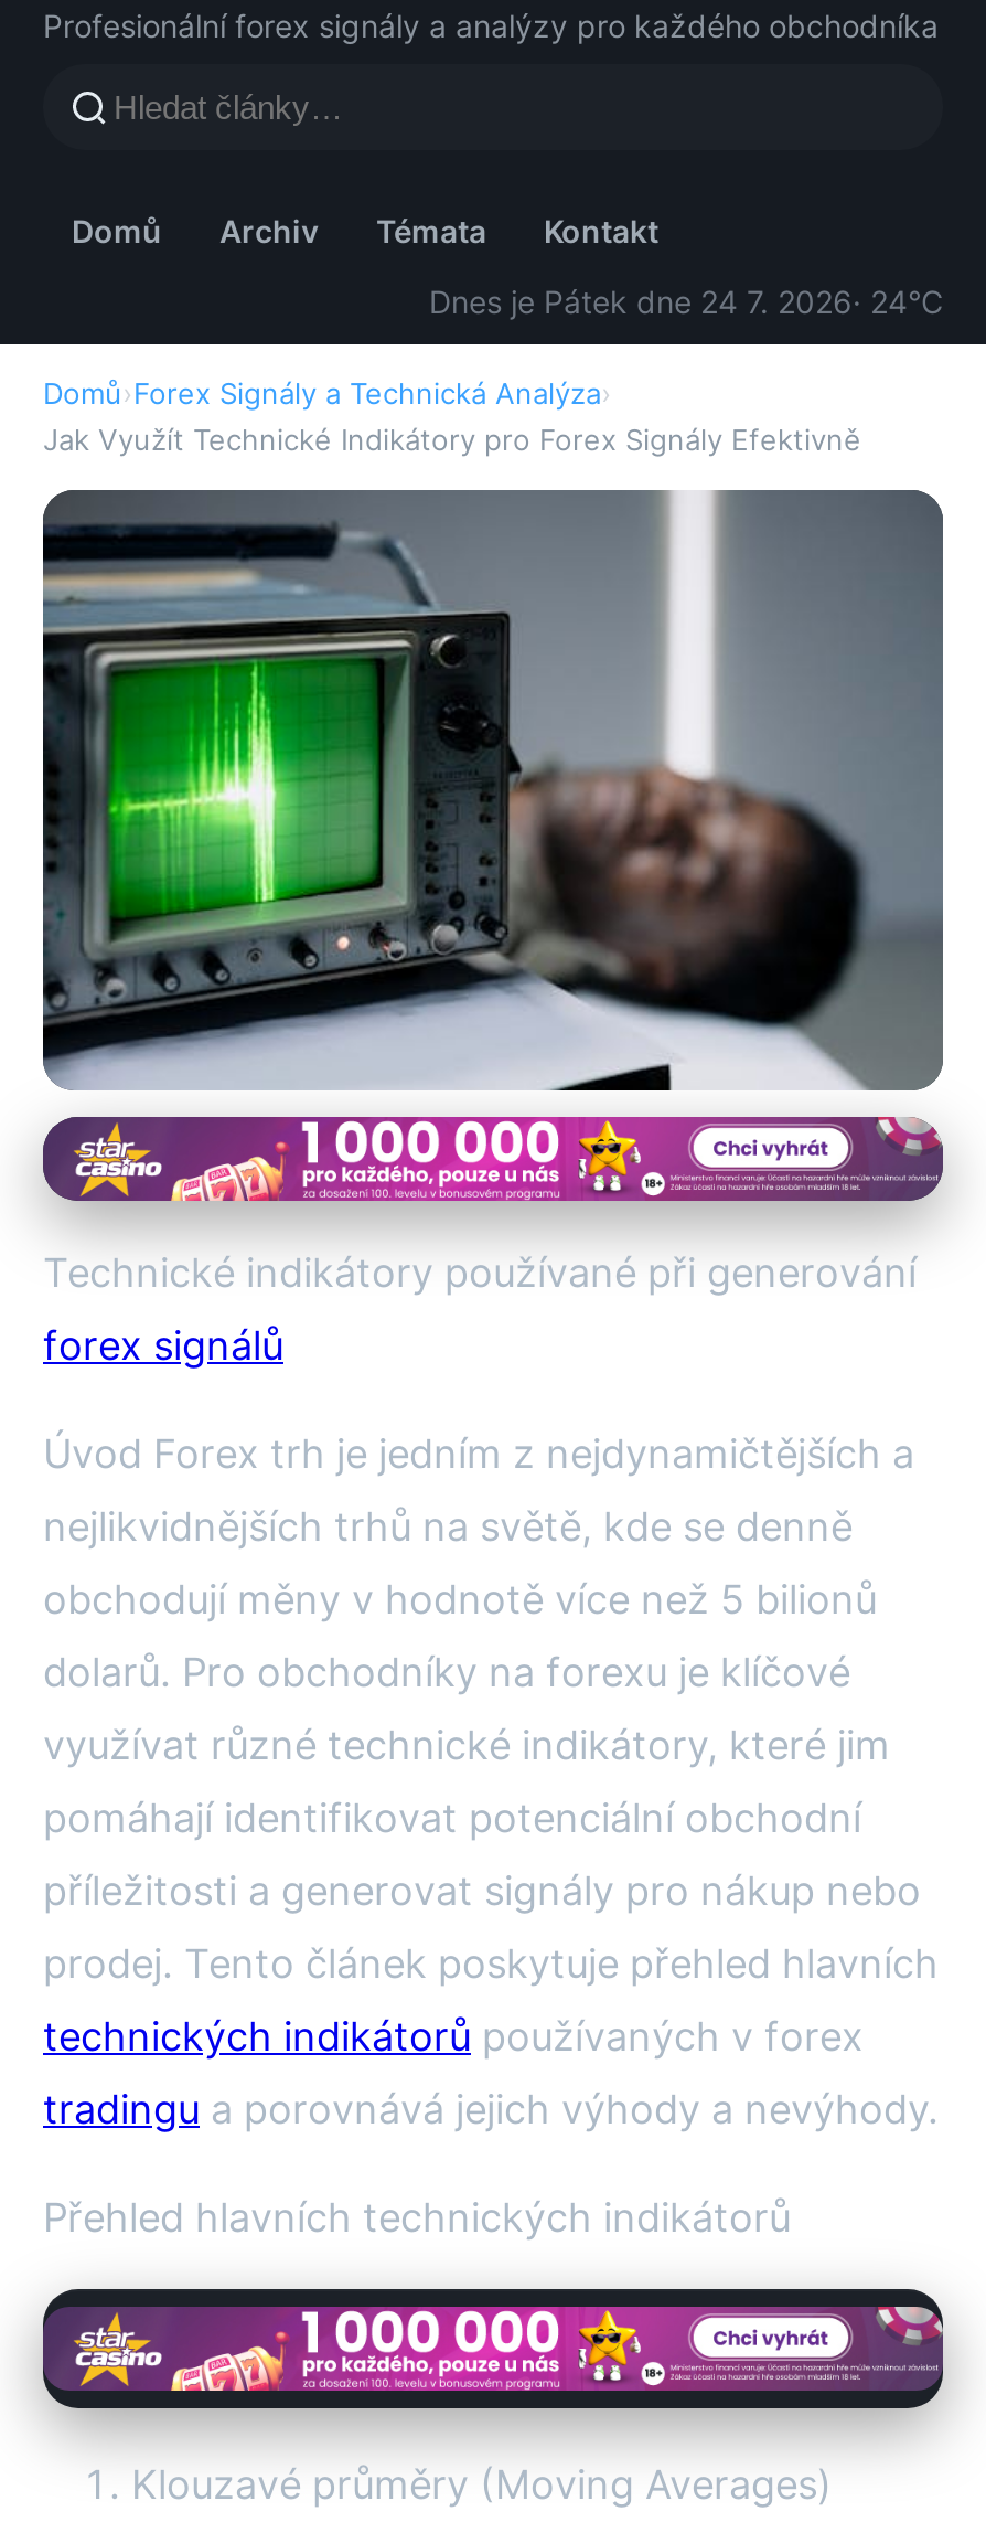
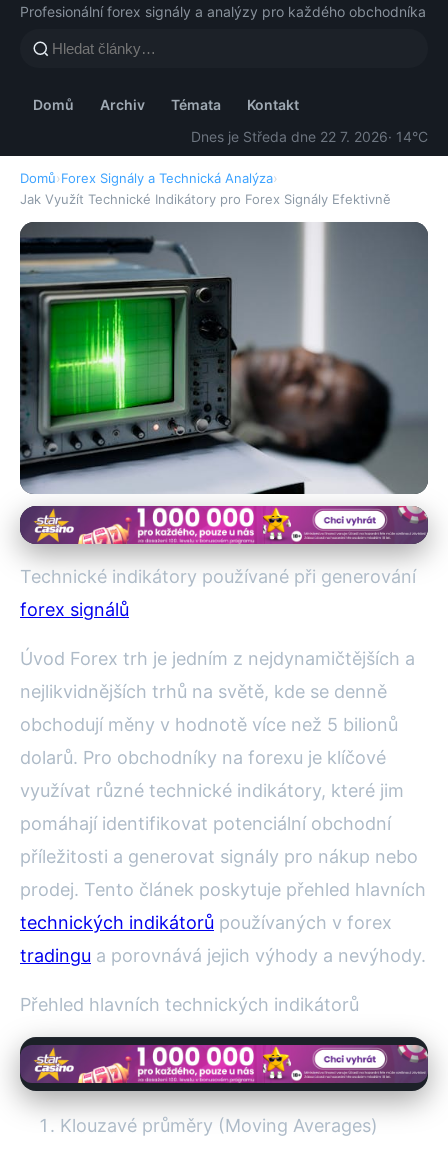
[429,283,943,320] Dnes je Pátek dne 24 7. 2026 · 24°C -> [191,128,428,145] Dnes je Středa dne 22 7. 2026 · 14°C

